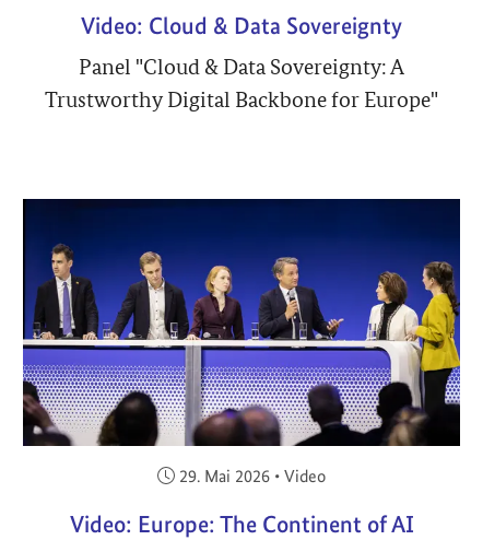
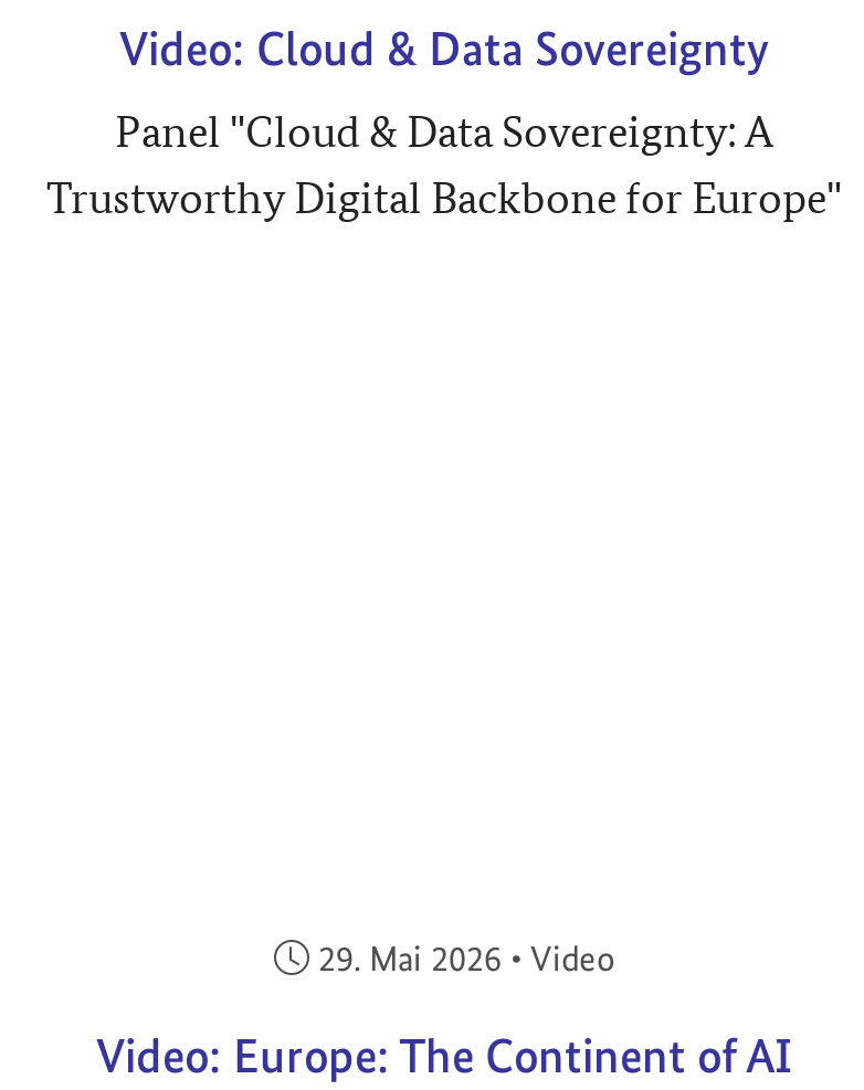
[22,198,461,447] [image] -> none

